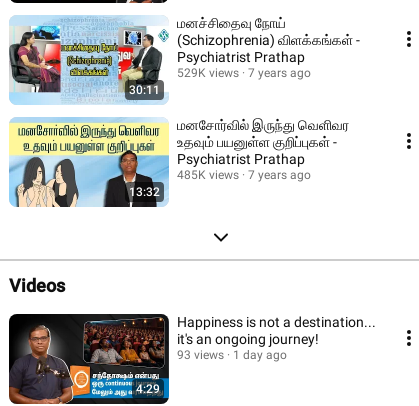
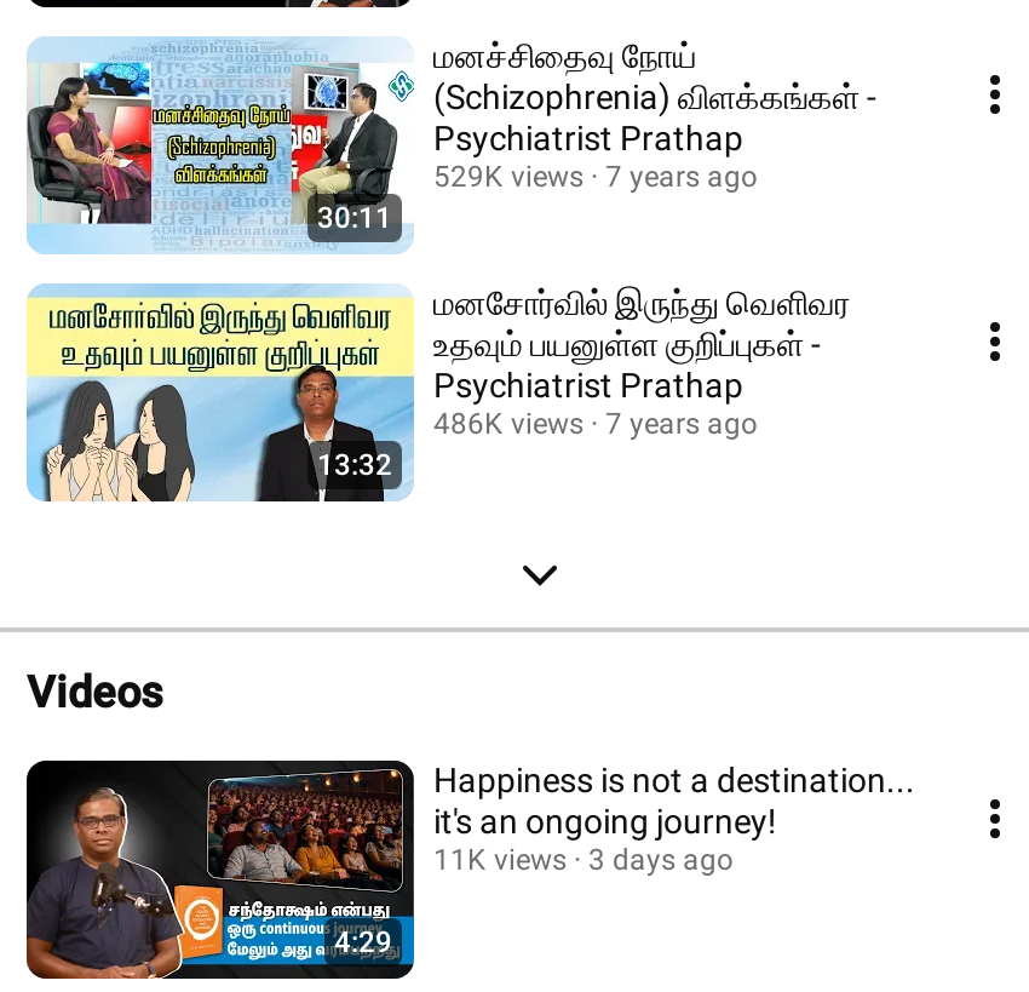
[177,167,311,181] 485K views 7 years ago -> [433,406,758,440] 486K views 7 years ago
[177,347,224,361] 93 views -> [433,842,567,876] 11K views
[233,347,287,361] 1 day ago -> [588,842,734,876] 3 days ago

